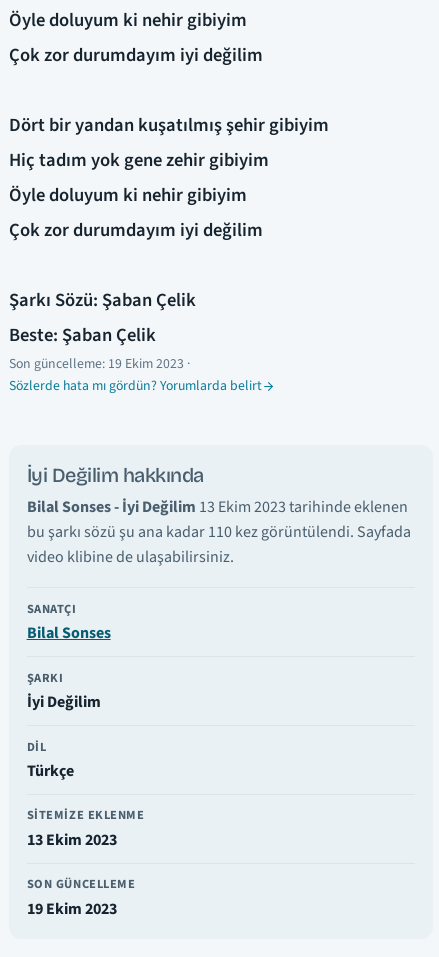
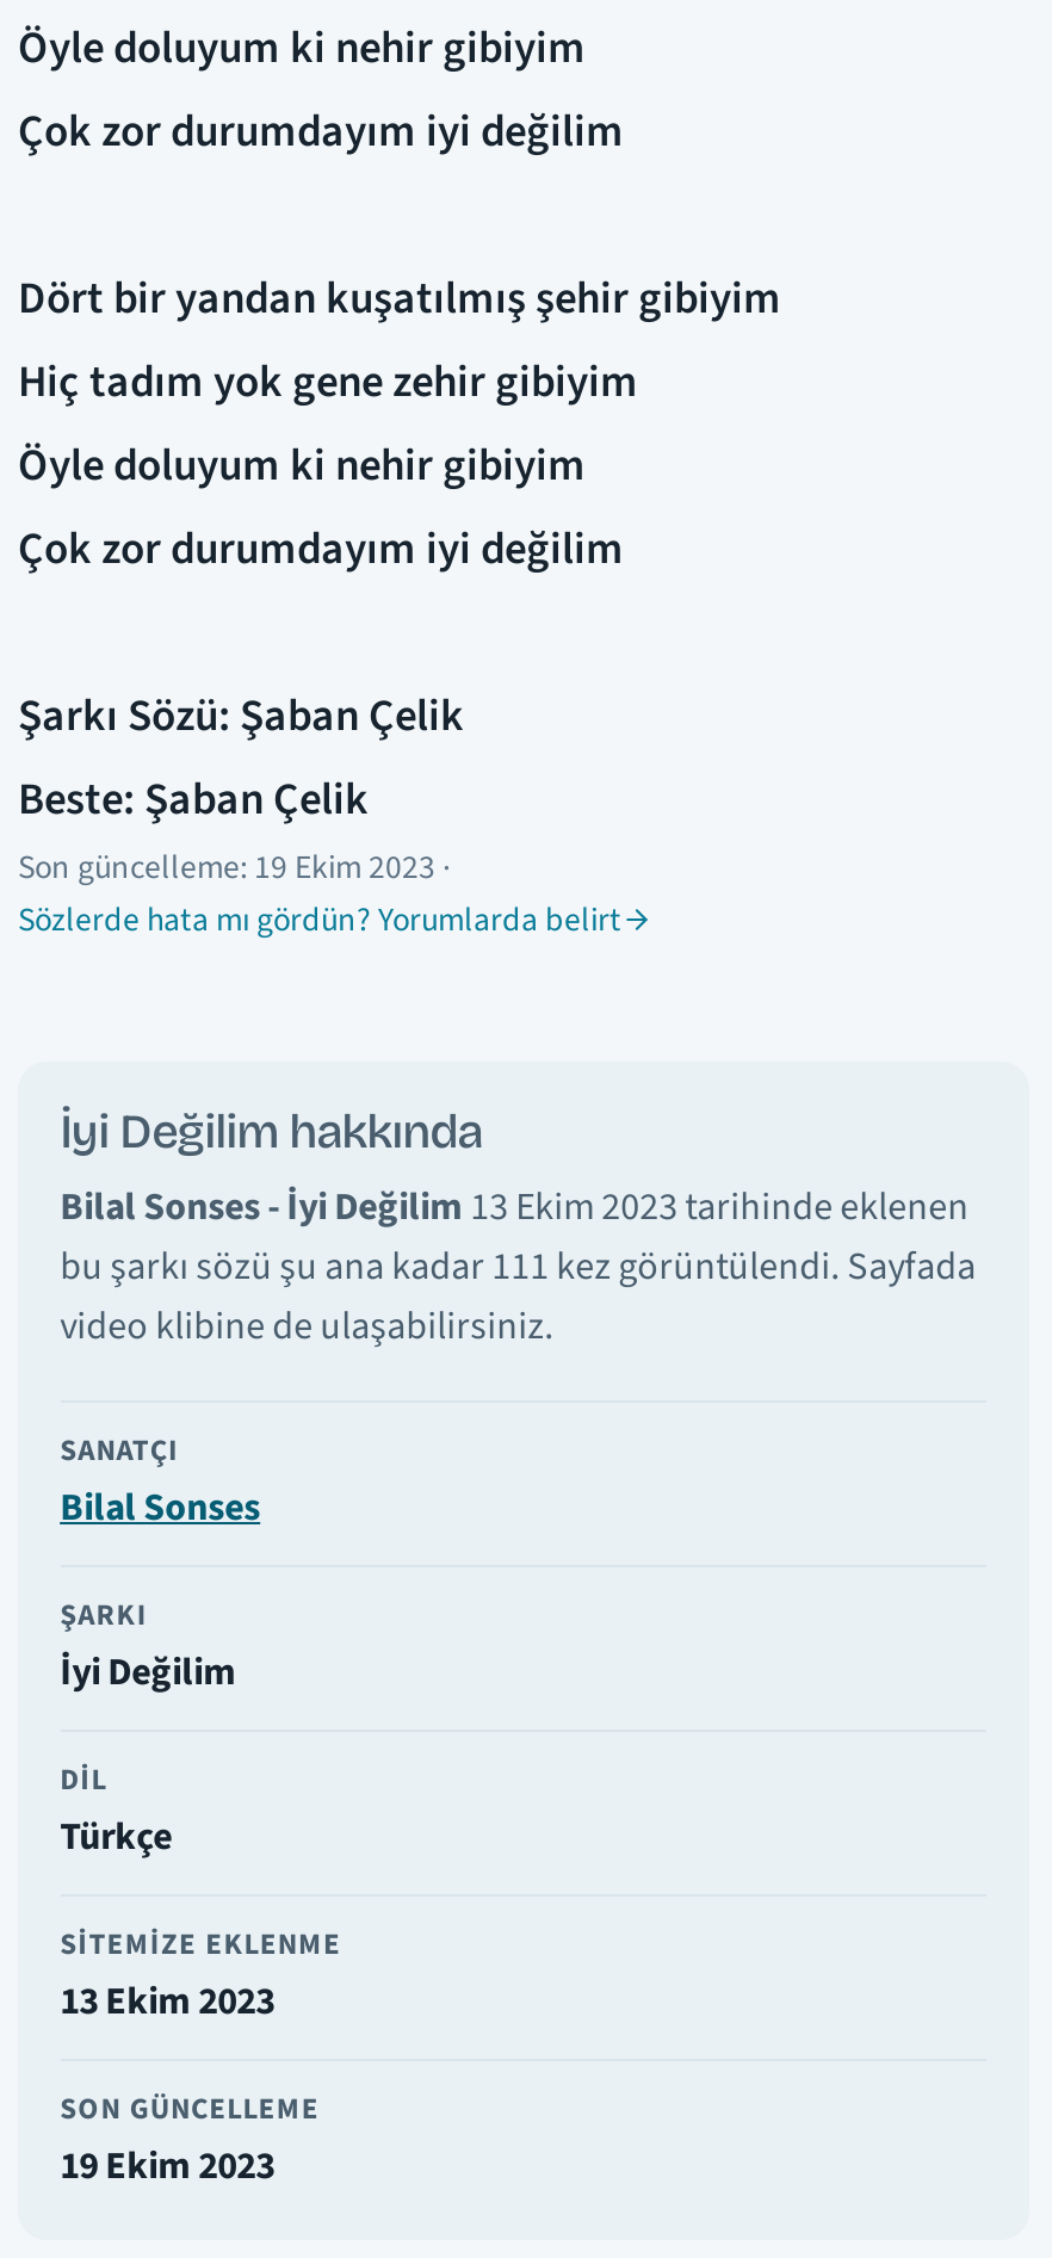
[27,521,411,543] bu şarkı sözü şu ana kadar 110 kez görüntülendi. Sayfada -> [60,1241,976,1294] bu şarkı sözü şu ana kadar 111 kez görüntülendi. Sayfada

